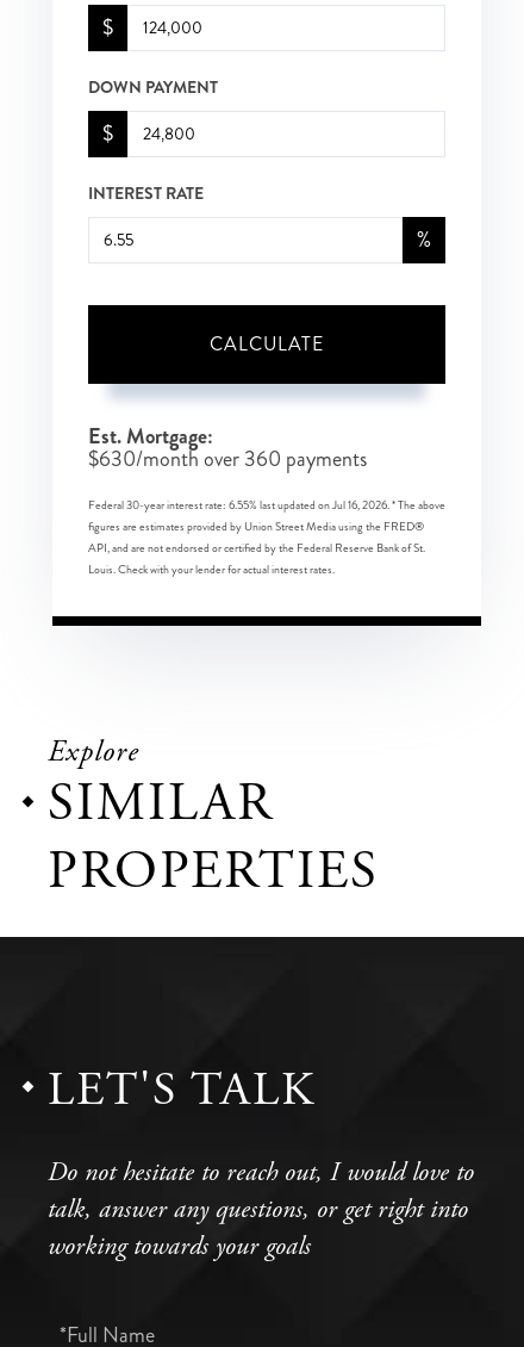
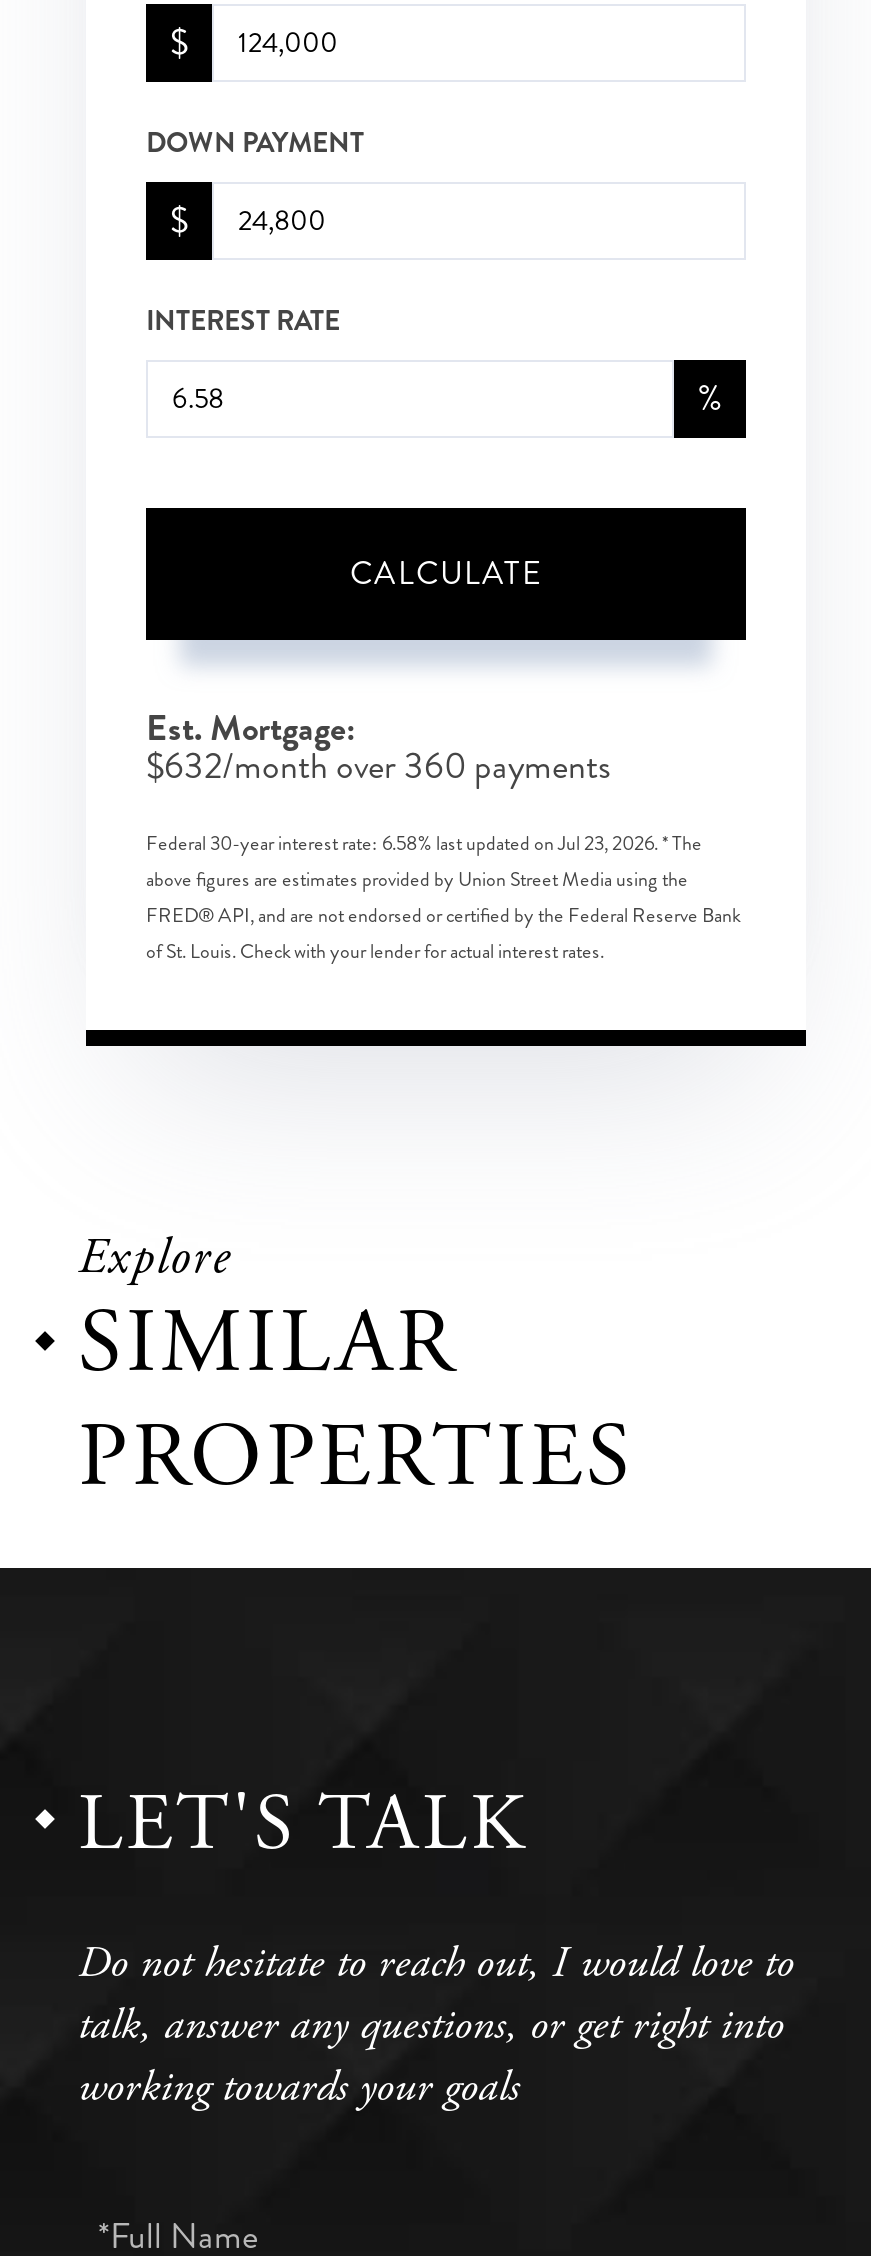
[88,443,367,474] $630/month over 360 payments -> [146,740,610,792] $632/month over 360 payments
[88,497,445,578] Federal 30-year interest rate: 6.55% last updated on Jul 16, 2026. * The above | figures are estimates provided by Union Street Media using the FRED® | API, and are not endorsed or certified by the Federal Reserve Bank of St. | Louis. Check with your lender for actual interest rates. -> [146,830,740,966] Federal 30-year interest rate: 6.58% last updated on Jul 23, 2026. * The | above figures are estimates provided by Union Street Media using the | FRED® API, and are not endorsed or certified by the Federal Reserve Bank | of St. Louis. Check with your lender for actual interest rates.

